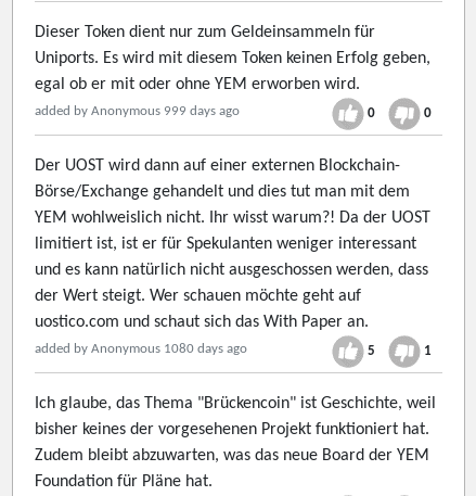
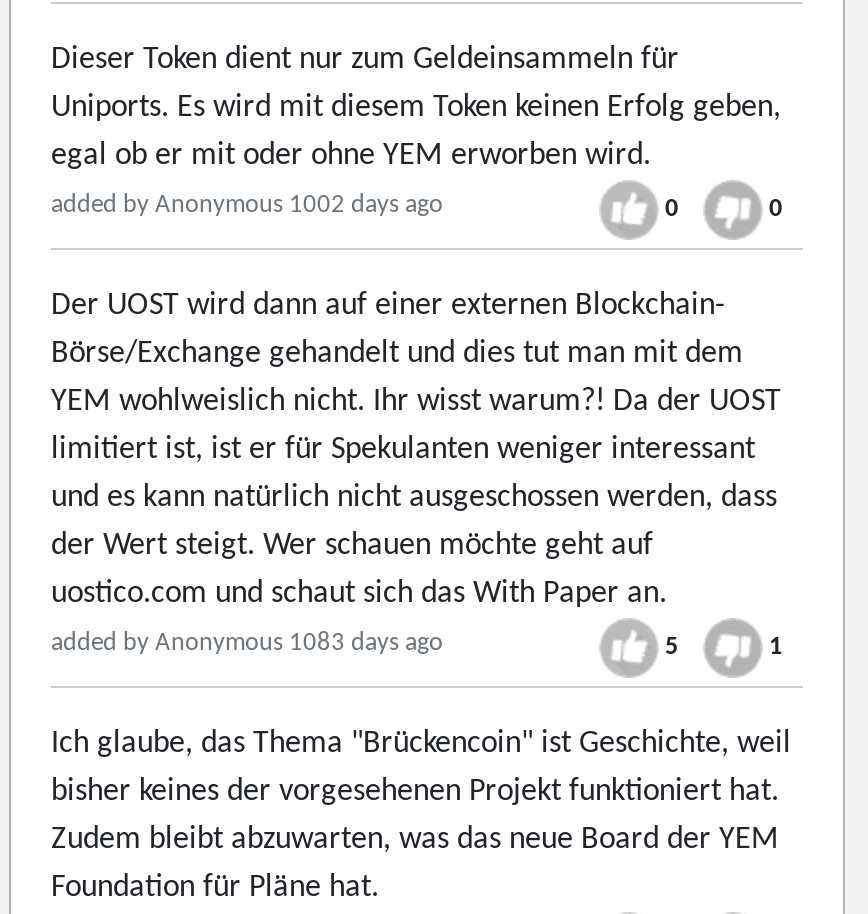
[35,104,240,118] added by Anonymous 999 days ago -> [51,191,443,217] added by Anonymous 1002 days ago
[35,342,247,356] added by Anonymous 1080 days ago -> [51,629,443,655] added by Anonymous 1083 days ago

